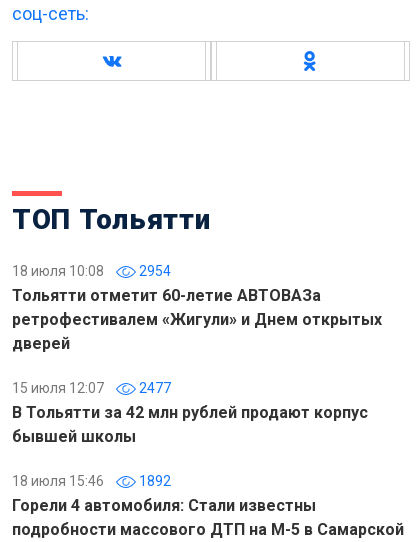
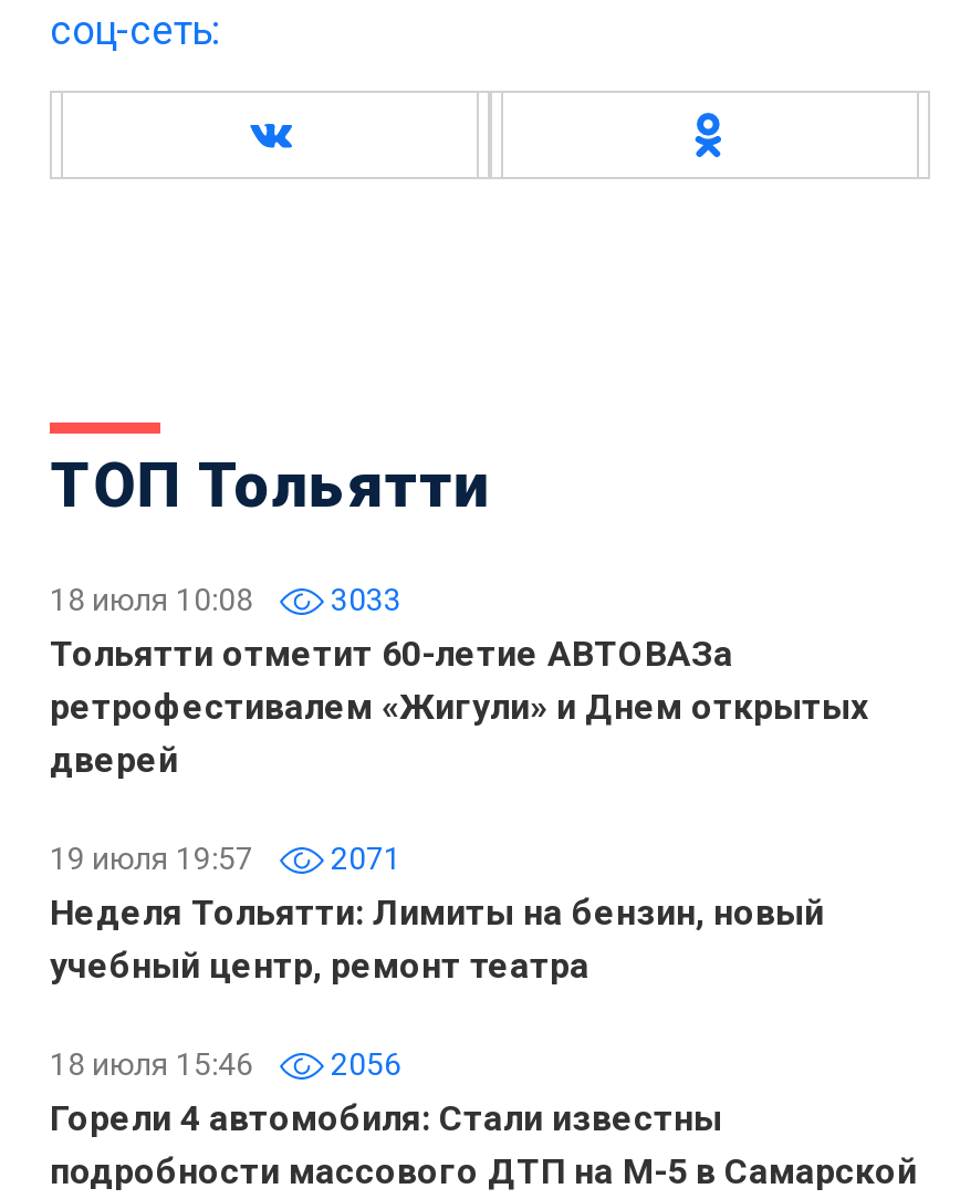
[12,263,171,279] 18 июля 10:08 2954 -> [50,582,401,617] 18 июля 10:08 3033
[12,380,368,446] 15 июля 12:07 | 2477 | В Тольятти за 42 млн рублей продают корпус | бывшей школы -> [50,841,824,987] 19 июля 19:57 | 2071 | Неделя Тольятти: Лимиты на бензин, новый | учебный центр, ремонт театра
[12,473,171,489] 18 июля 15:46 1892 -> [50,1046,401,1082] 18 июля 15:46 2056

